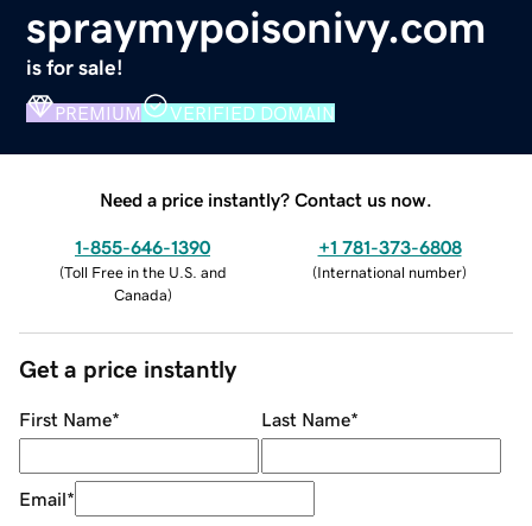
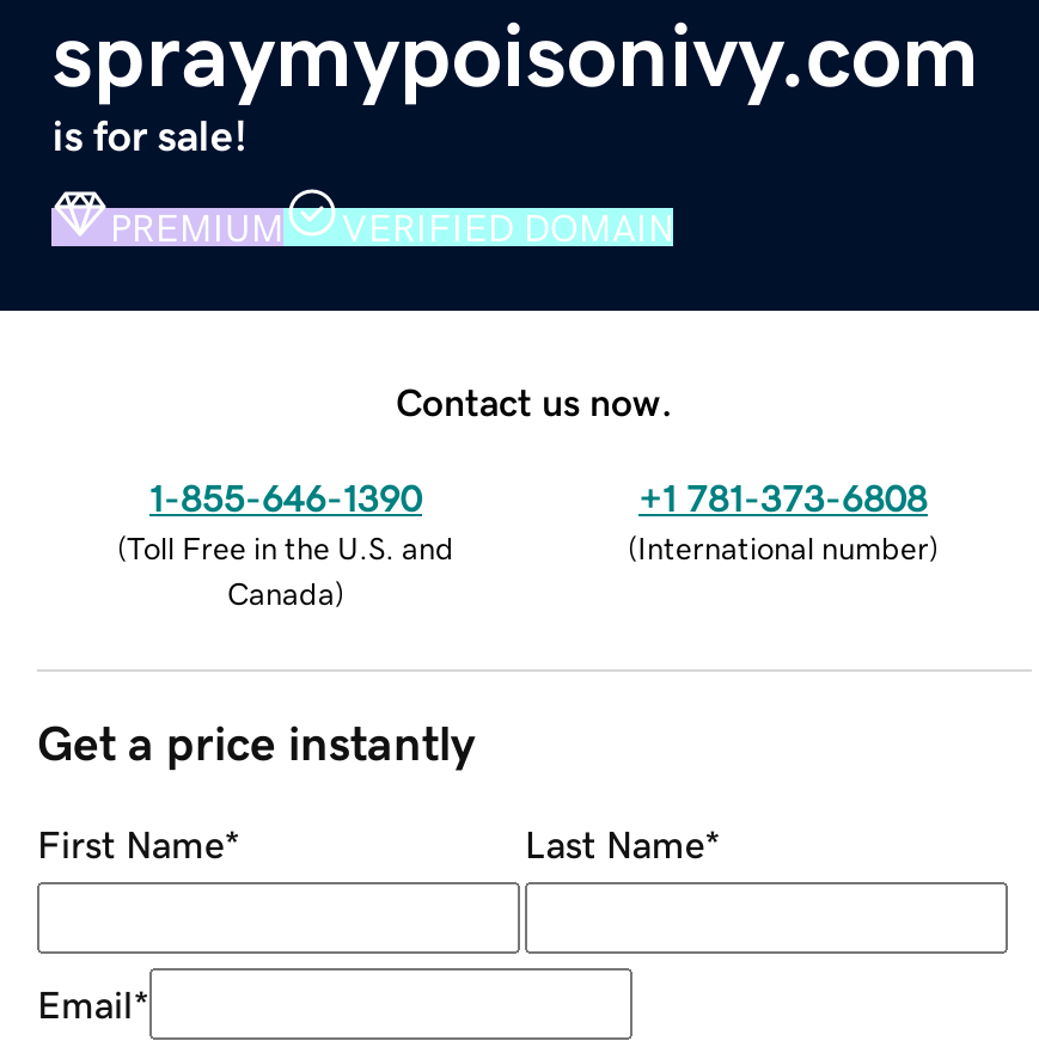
[100,190,432,209] Need a price instantly? Contact us now. -> [396,382,673,420] Contact us now.

